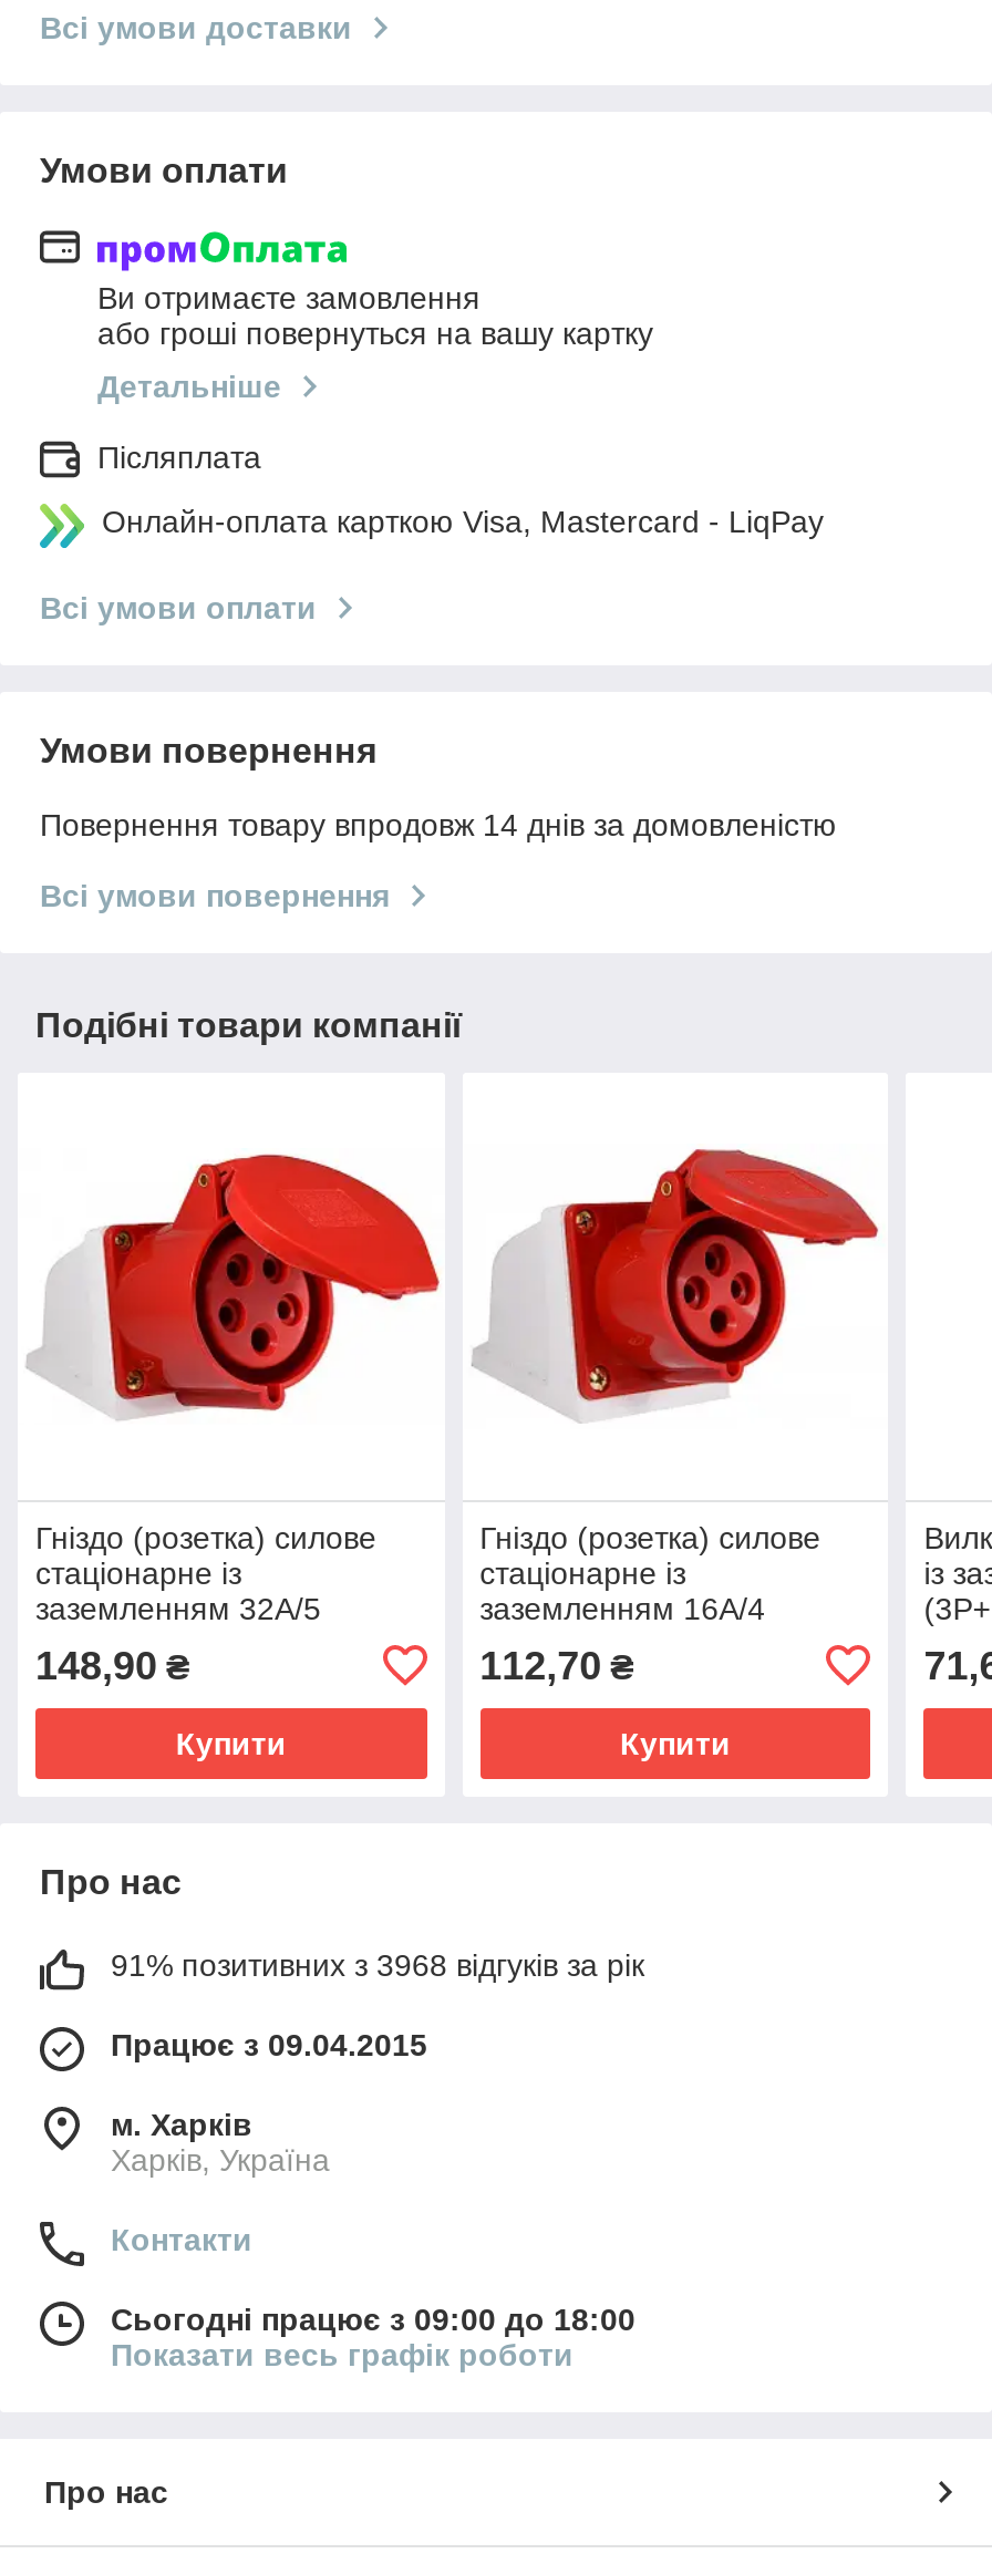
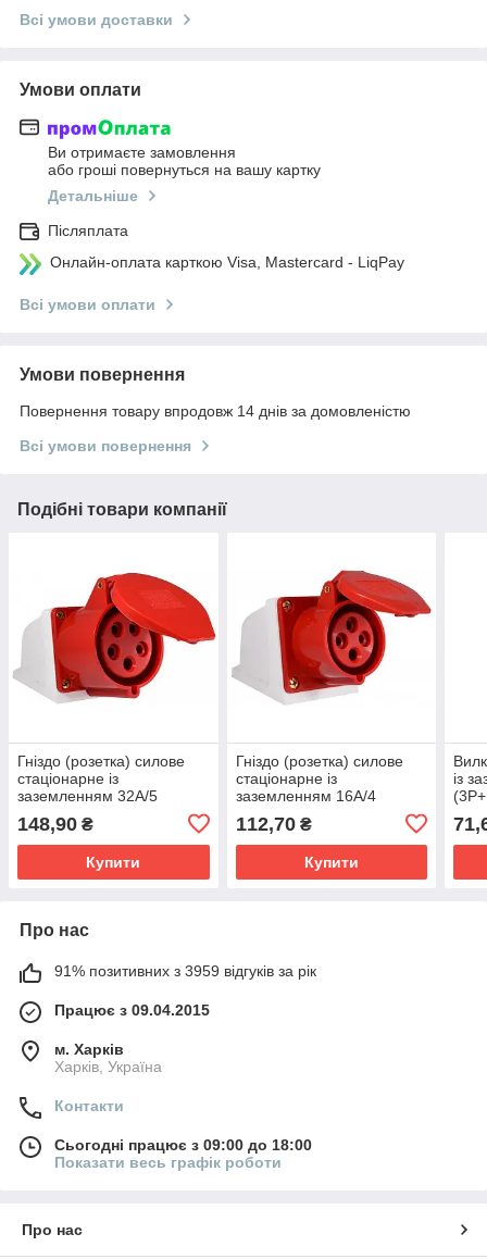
[111,1947,644,1982] 91% позитивних з 3968 відгуків за рік -> [54,962,316,979] 91% позитивних з 3959 відгуків за рік

